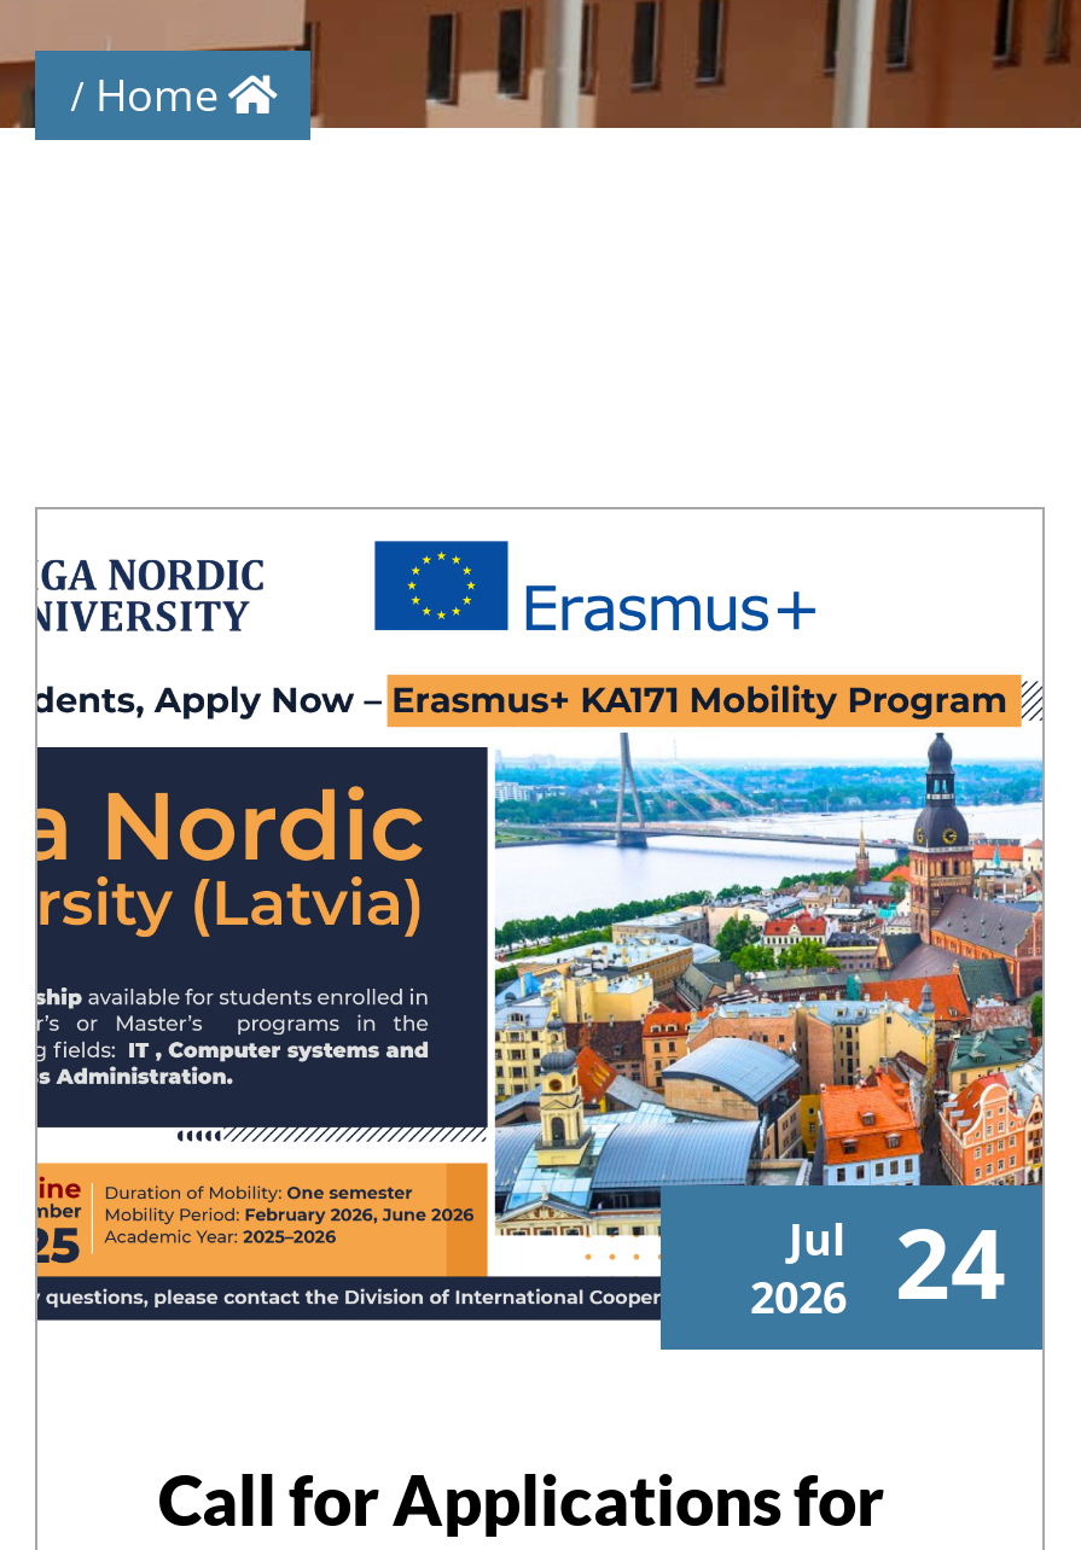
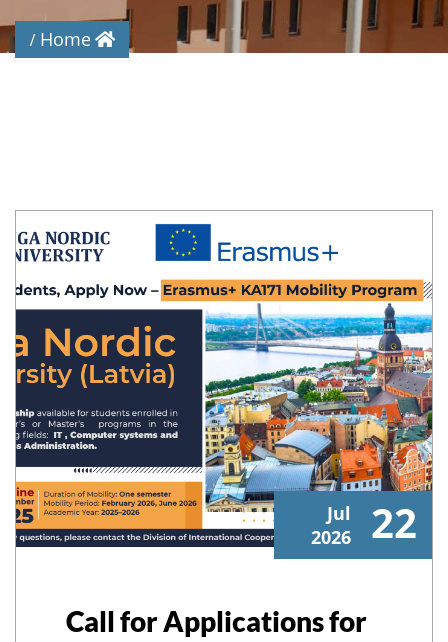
[750,1195,1006,1328] 2026 Jul 24 -> [311,495,417,550] 2026 Jul 22

